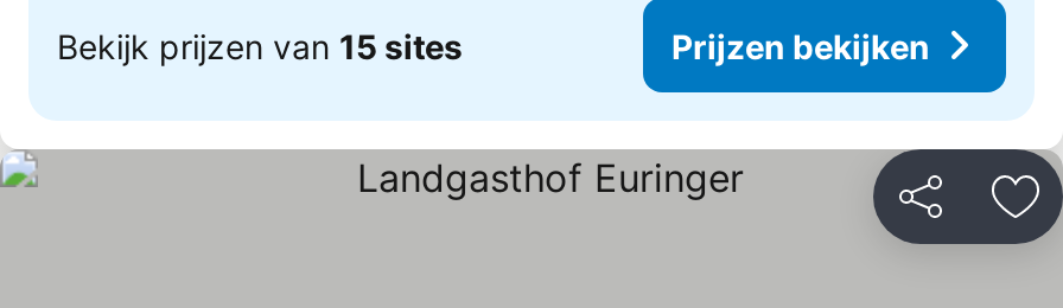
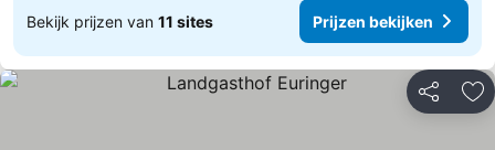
[57,25,463,65] Bekijk prijzen van 15 sites -> [27,12,213,30] Bekijk prijzen van 11 sites

